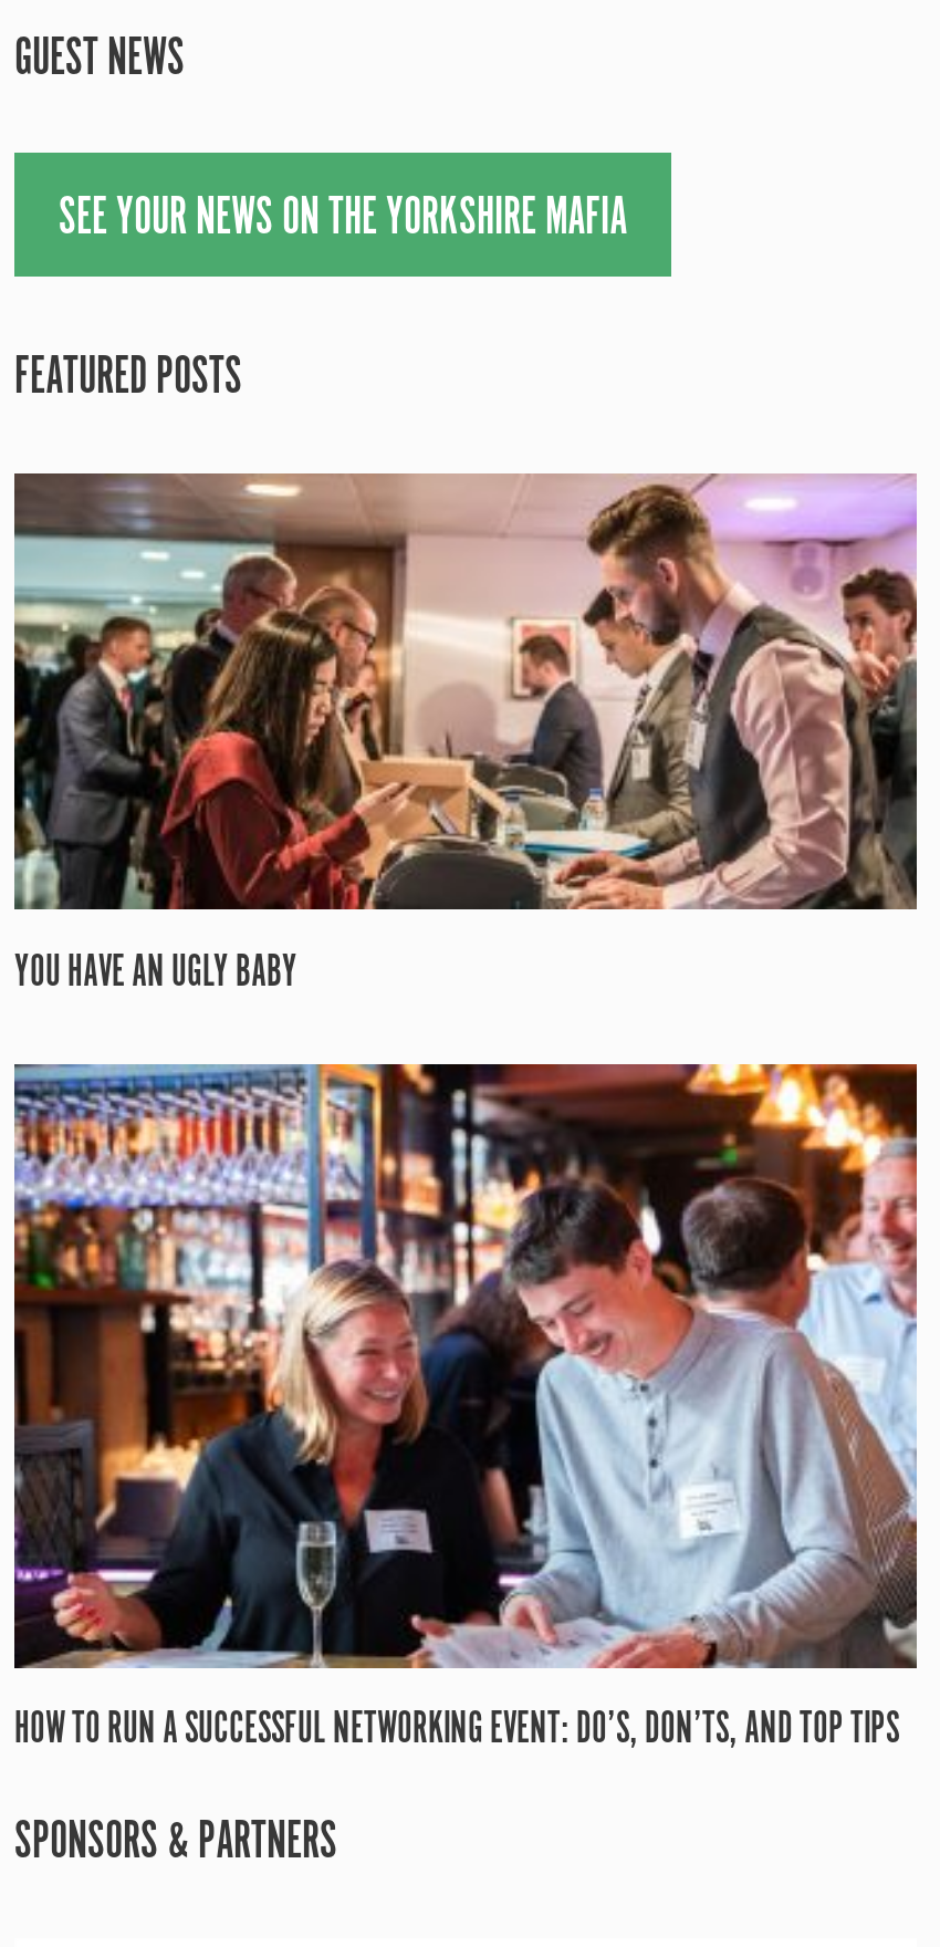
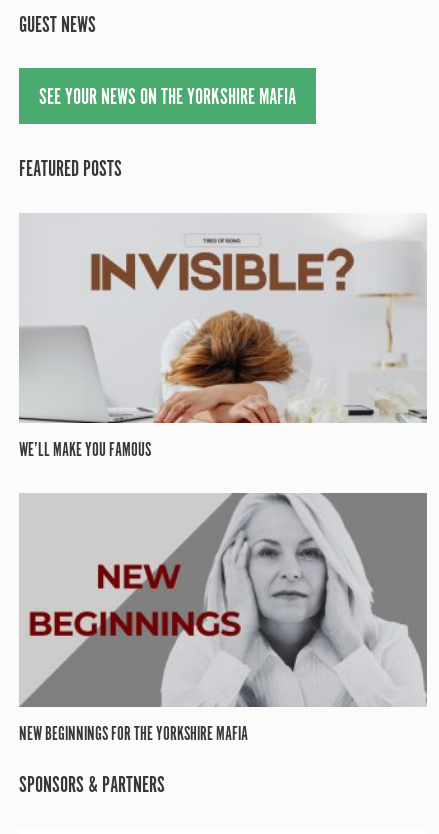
[12,471,919,999] [image] | YOU HAVE AN UGLY BABY -> [18,213,428,463] [image] | WE’LL MAKE YOU FAMOUS
[12,1062,919,1757] [image] | HOW TO RUN A SUCCESSFUL NETWORKING EVENT: DO’S, DON’TS, AND TOP TIPS -> [19,480,427,747] [image] | NEW BEGINNINGS FOR THE YORKSHIRE MAFIA

